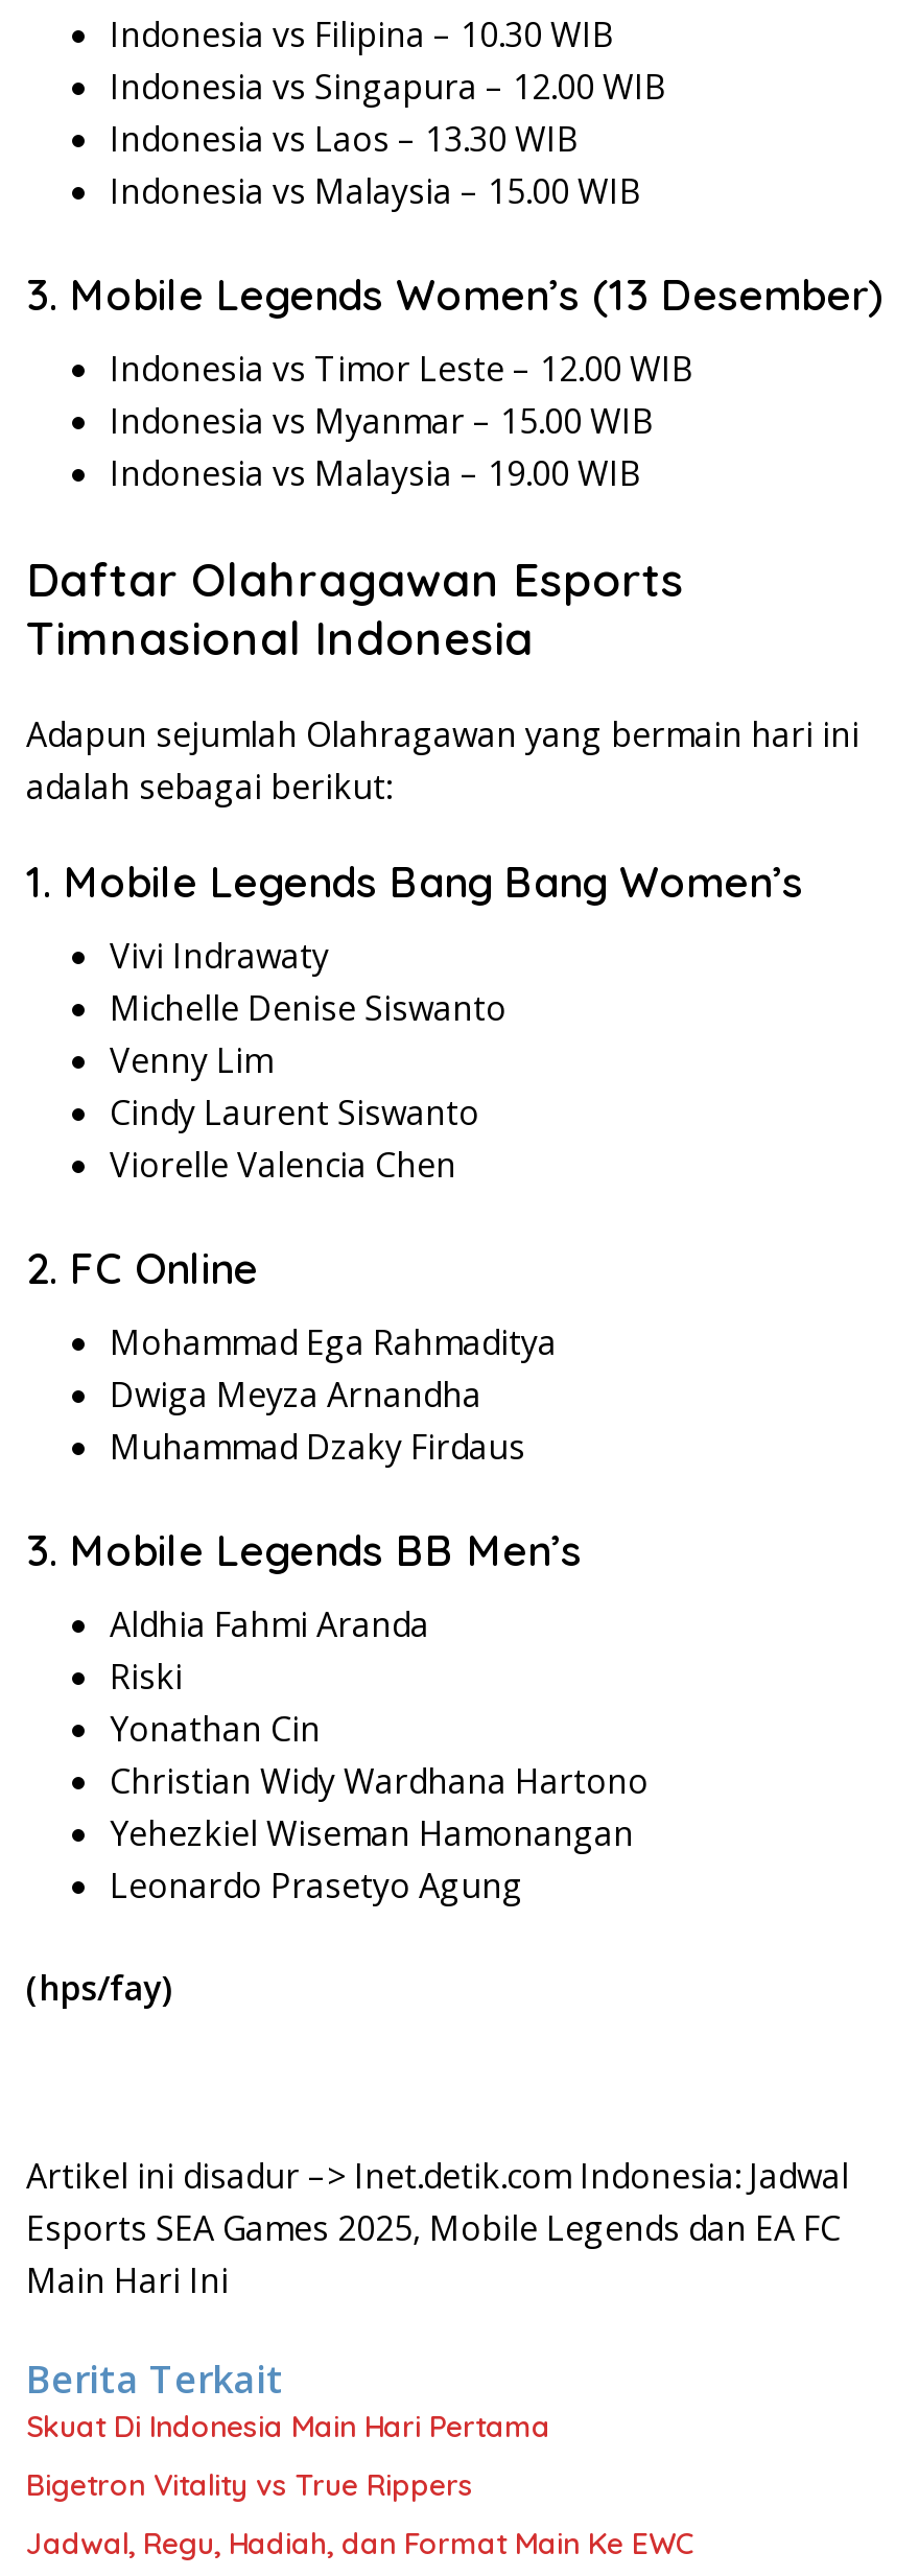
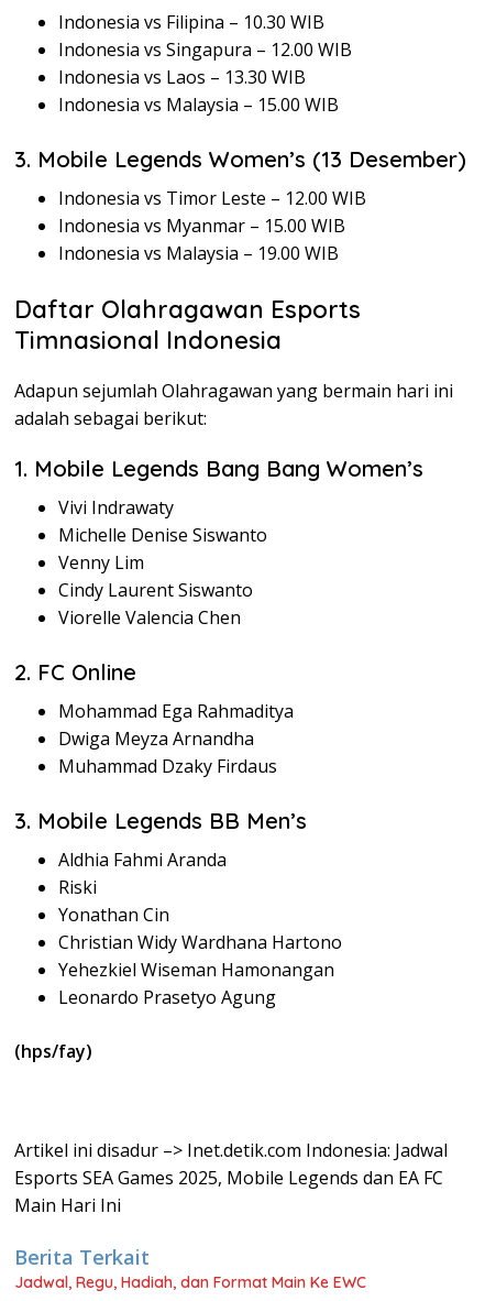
[26,2408,550,2504] Skuat Di Indonesia Main Hari Pertama | Bigetron Vitality vs True Rippers -> none

